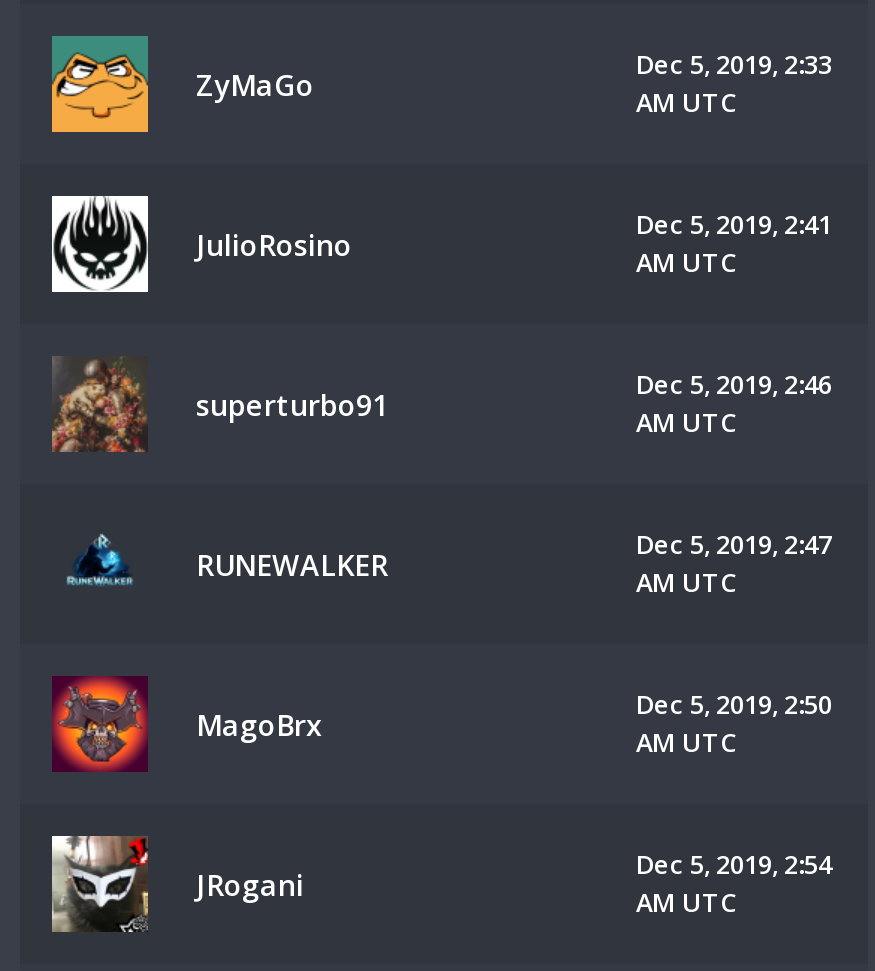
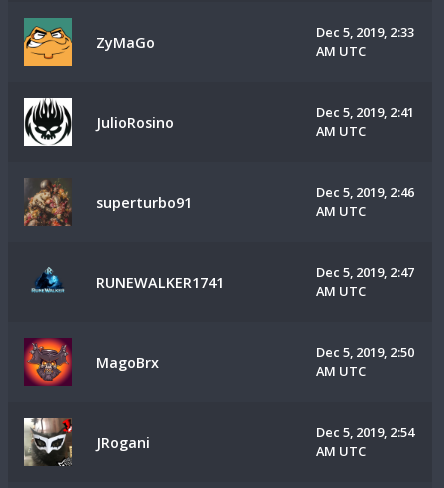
[196,545,388,583] RUNEWALKER -> [96,272,224,291] RUNEWALKER1741

